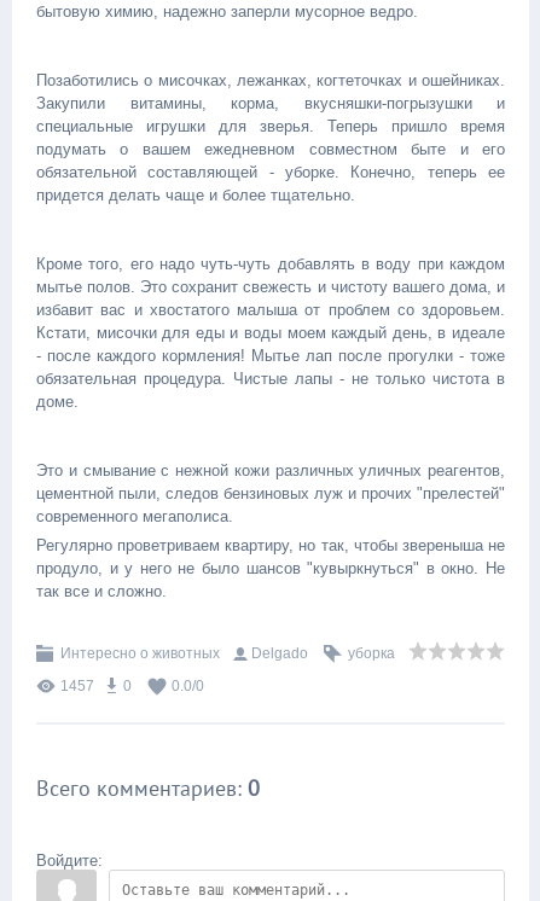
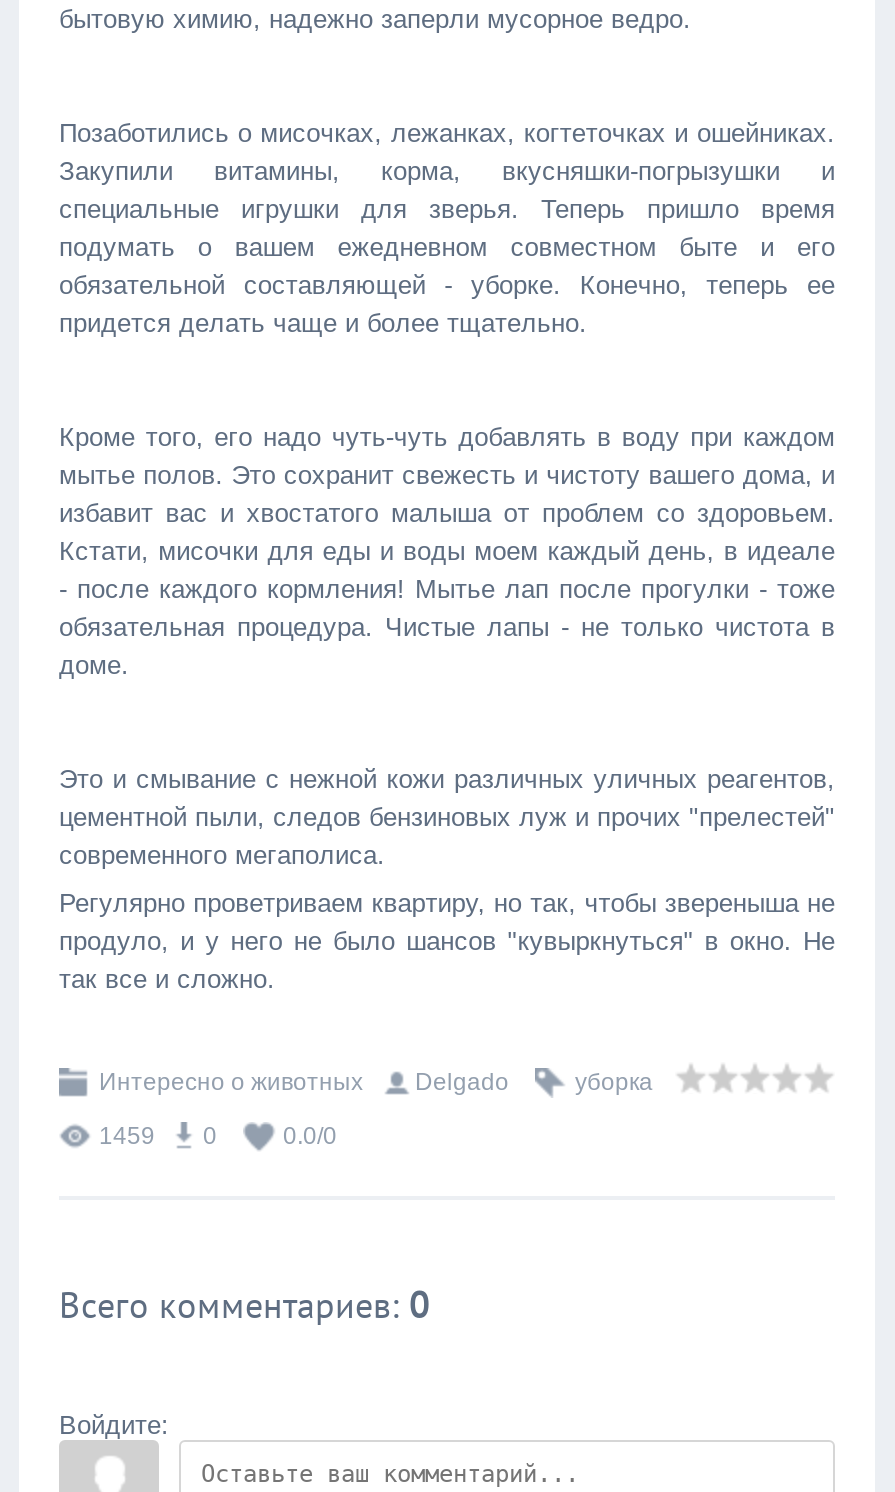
[60,678,132,694] 1457 0 -> [99,1122,217,1150] 1459 0

